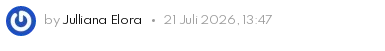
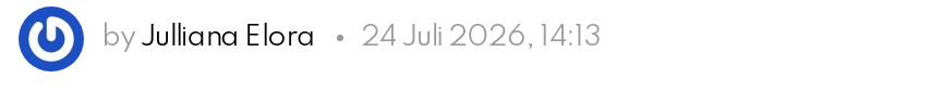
[44,14,273,27] by Julliana Elora 21 Juli 2026, 13:47 -> [101,24,601,52] by Julliana Elora 24 Juli 2026, 14:13

